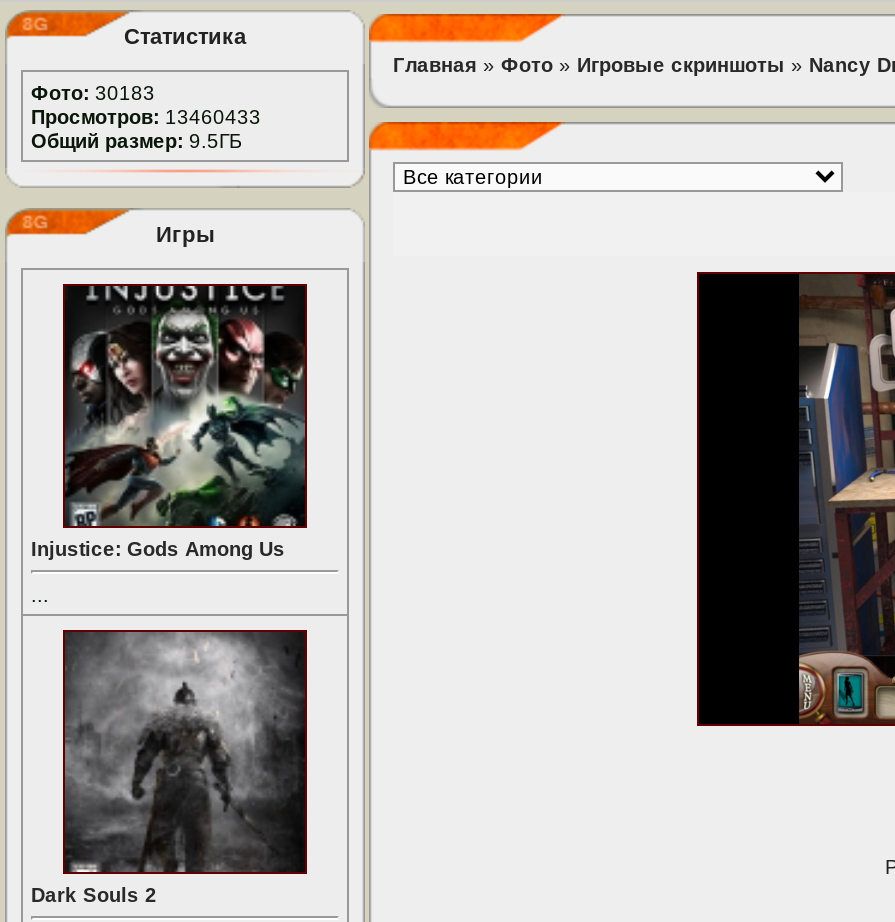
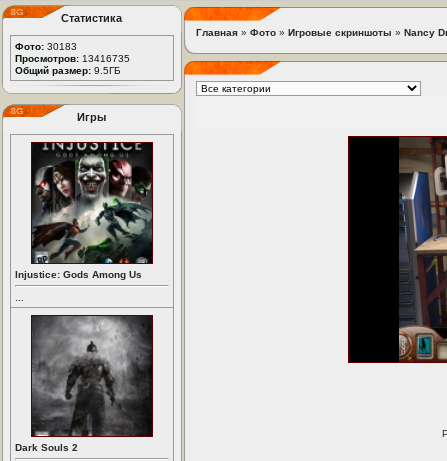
[31,106,261,128] Просмотров: 13460433 -> [15,53,130,64] Просмотров: 13416735

